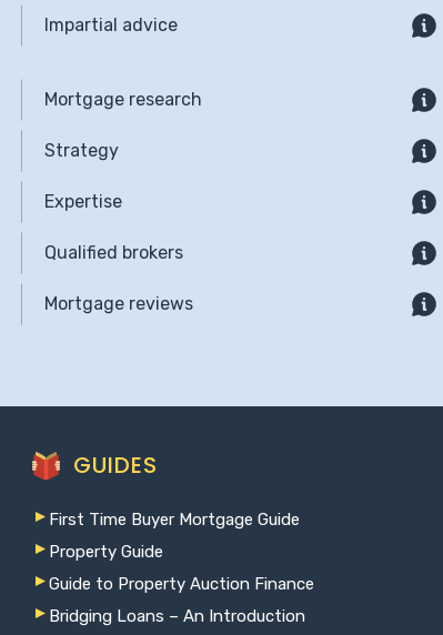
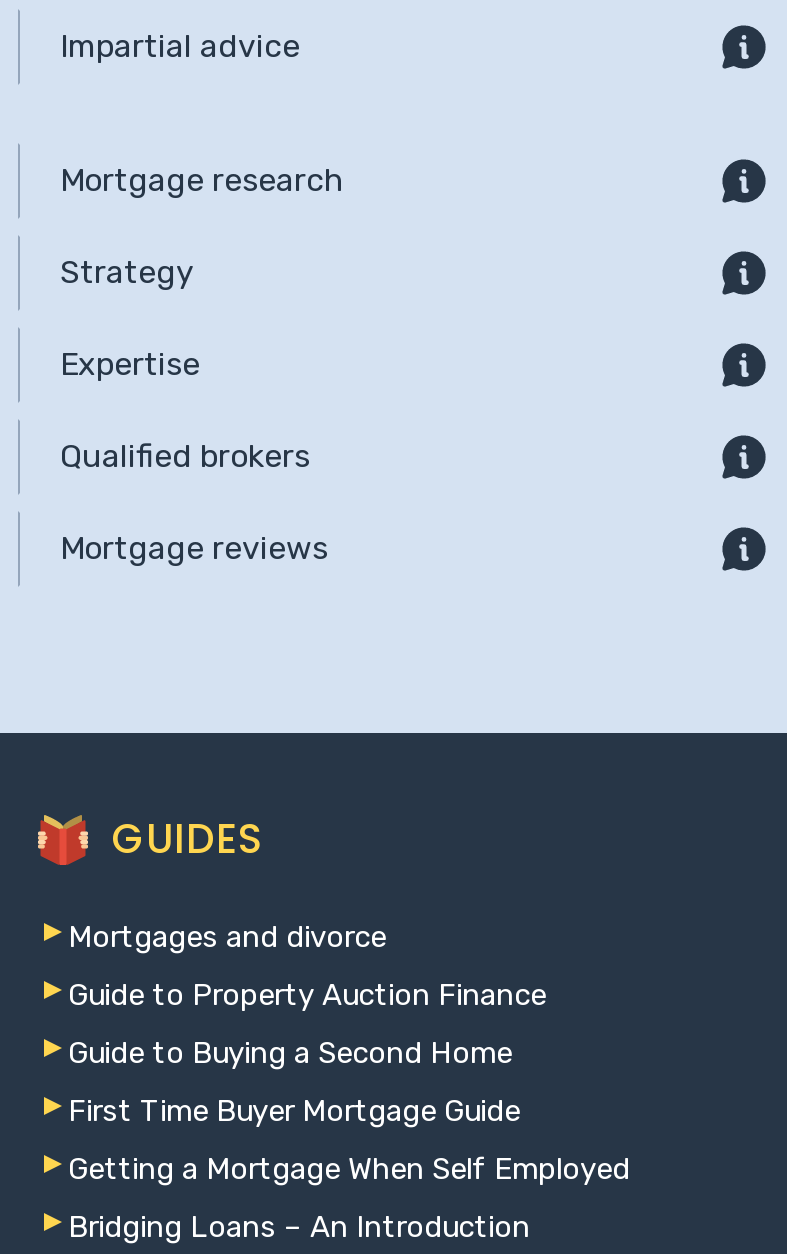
none -> [68,920,512,1072] Mortgages and divorce | Guide to Buying a Second Home
moved [49,510,300,530] -> [68,1094,520,1130]: First Time Buyer Mortgage Guide
[49,542,163,562] Property Guide -> [68,1152,630,1188] Getting a Mortgage When Self Employed
moved [49,574,314,594] -> [68,978,546,1014]: Guide to Property Auction Finance

